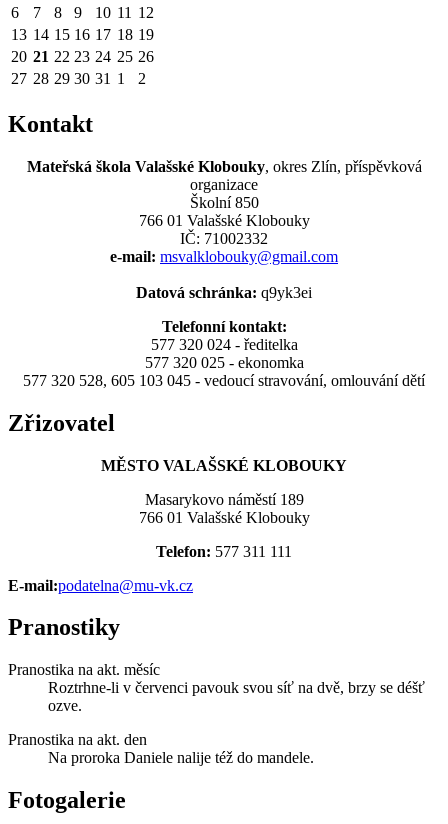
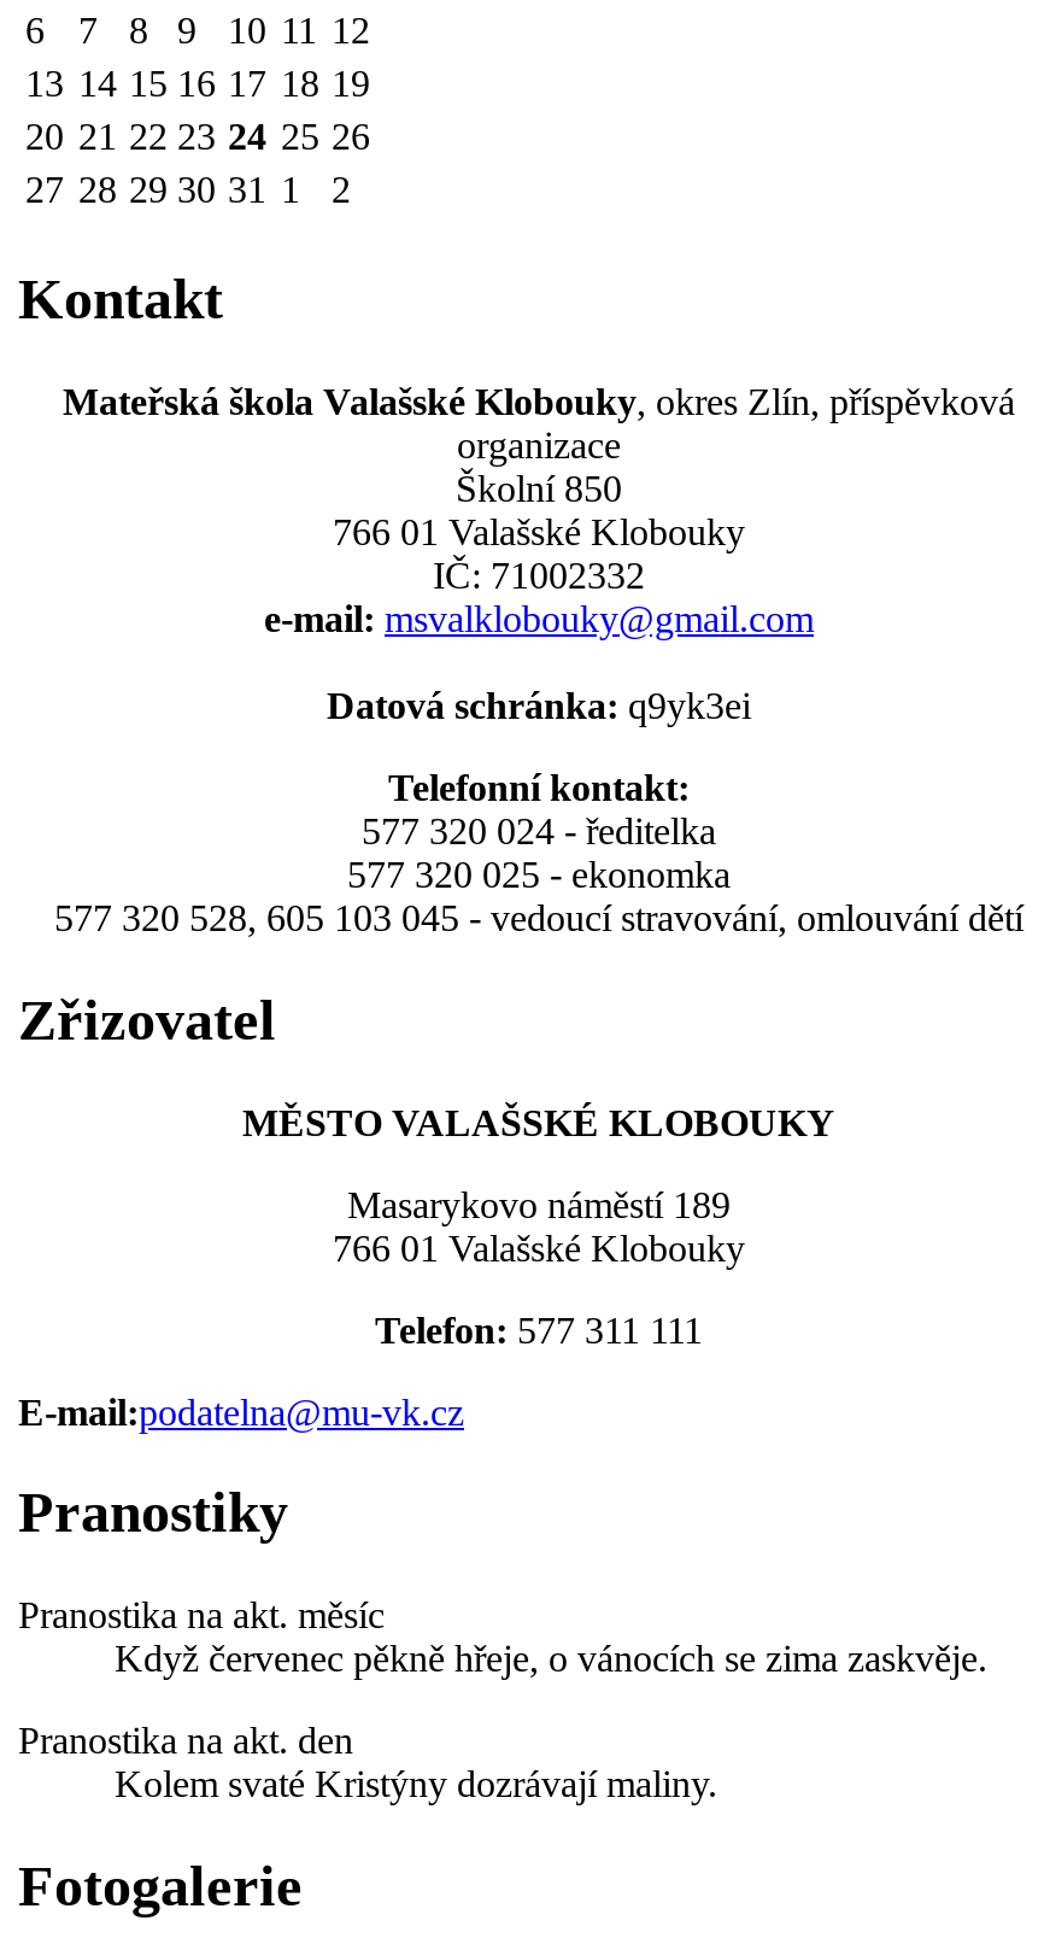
[48,679,425,714] Roztrhne-li v červenci pavouk svou síť na dvě, brzy se déšť | ozve. -> [115,1639,987,1680] Když červenec pěkně hřeje, o vánocích se zima zaskvěje.
[48,749,314,766] Na proroka Daniele nalije též do mandele. -> [115,1764,717,1805] Kolem svaté Kristýny dozrávají maliny.

